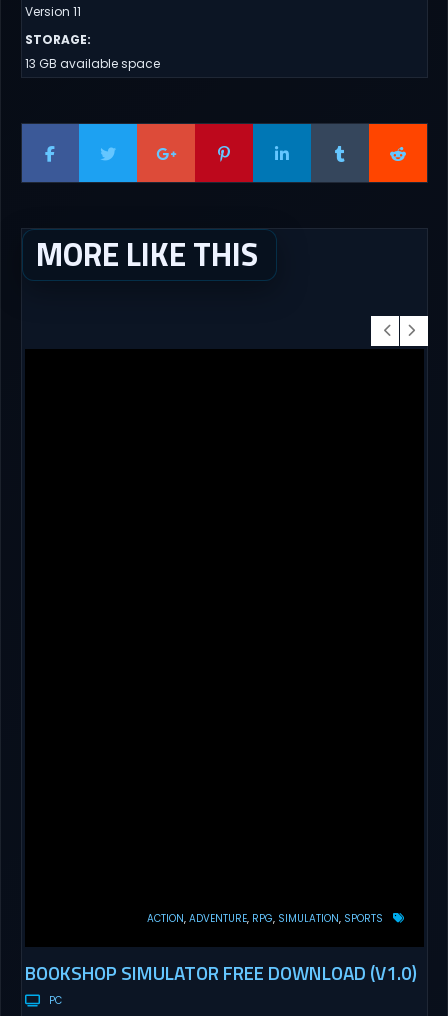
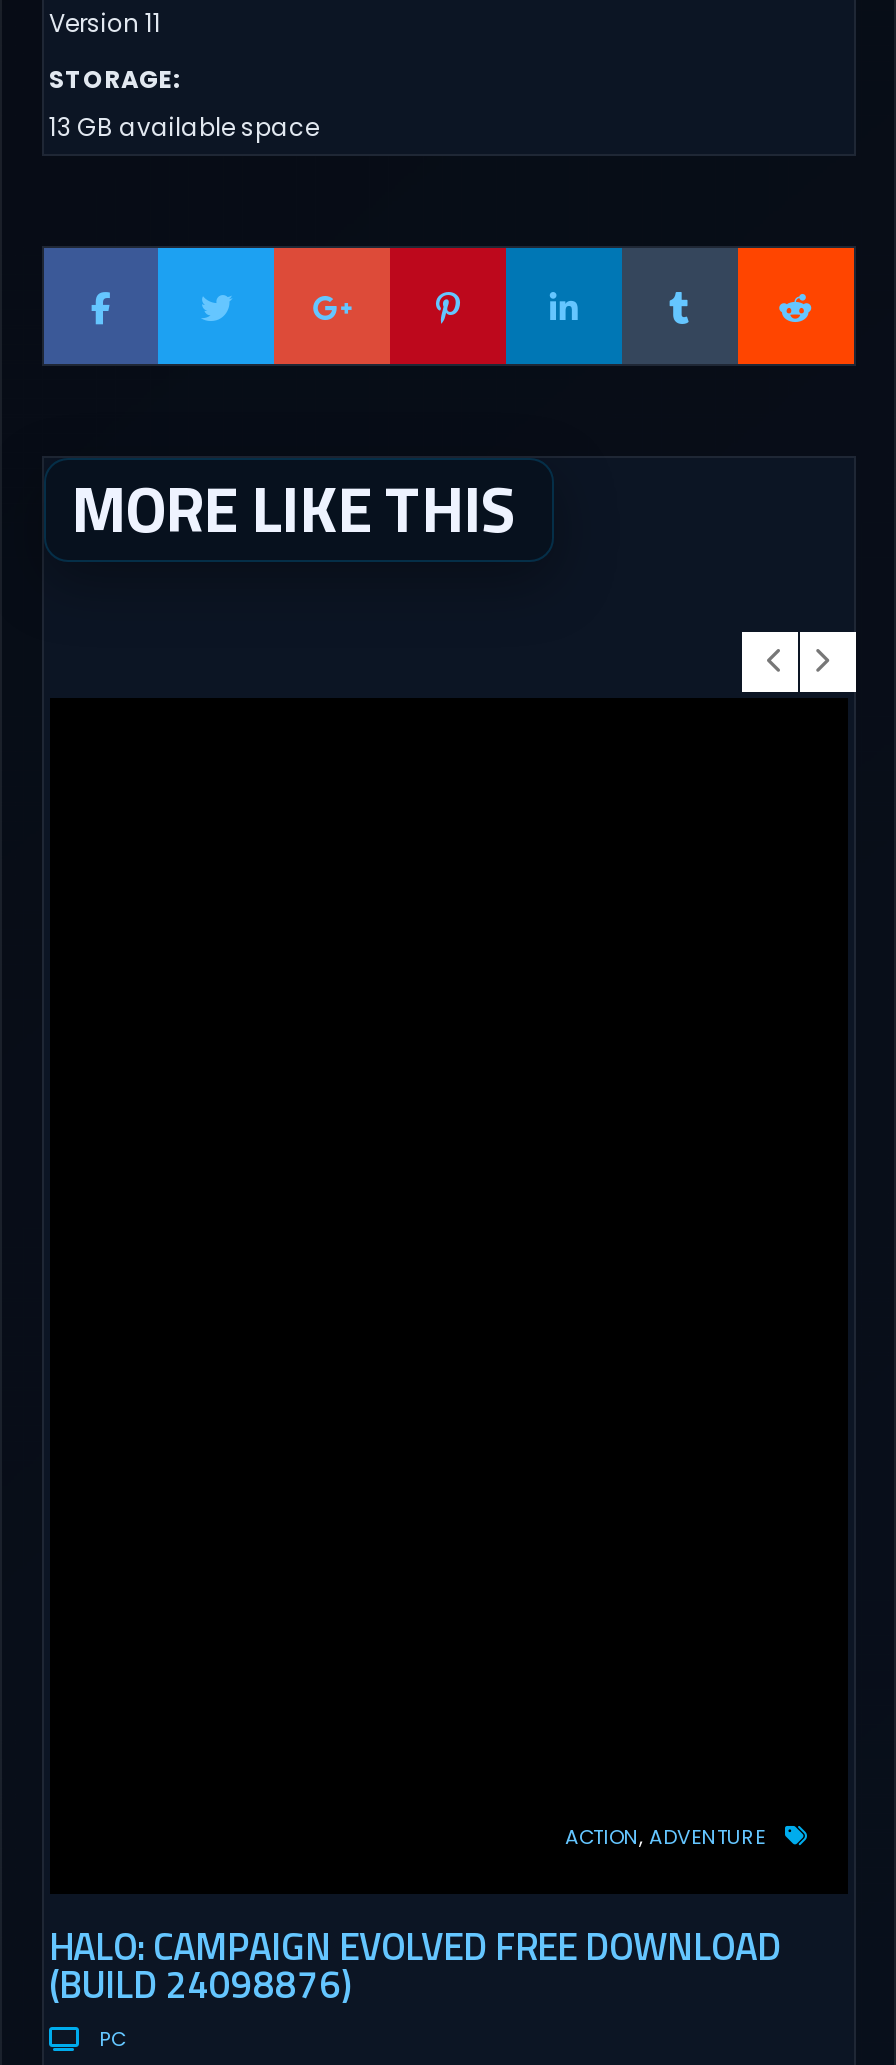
[146,912,382,925] ACTION ADVENTURE RPG SIMULATION SPORTS -> [565,1825,765,1851] ACTION ADVENTURE
[24,958,416,987] BOOKSHOP SIMULATOR FREE DOWNLOAD (V1.0) -> [49,1917,781,2013] HALO: CAMPAIGN EVOLVED FREE DOWNLOAD | (BUILD 24098876)

